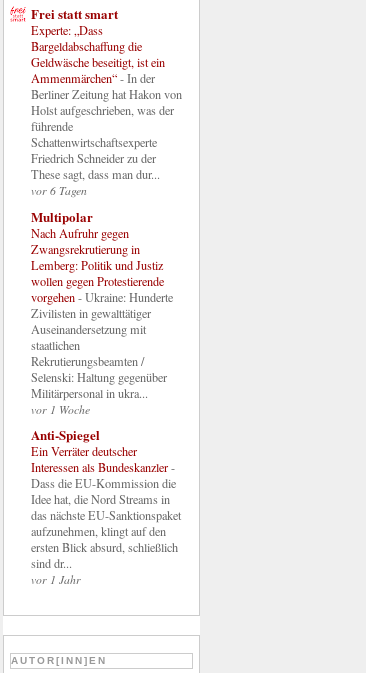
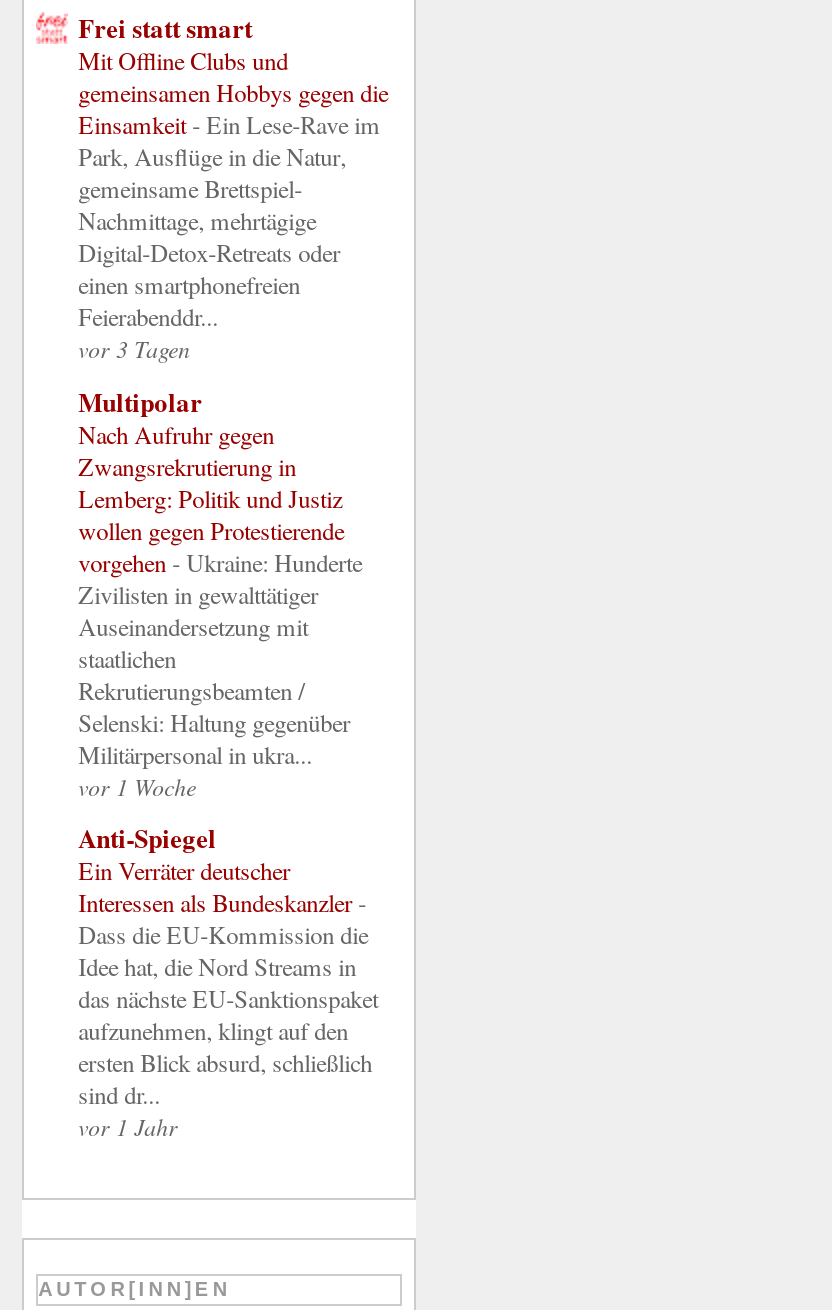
[31,22,182,198] Experte: „Dass | Bargeldabschaffung die | Geldwäsche beseitigt, ist ein | Ammenmärchen“-In der | Berliner Zeitung hat Hakon von | Holst aufgeschrieben, was der | führende | Schattenwirtschaftsexperte | Friedrich Schneider zu der | These sagt, dass man dur... | vor 6 Tagen -> [78,45,388,365] Mit Offline Clubs und | gemeinsamen Hobbys gegen die | Einsamkeit - Ein Lese-Rave im | Park, Ausflüge in die Natur, | gemeinsame Brettspiel- | Nachmittage, mehrtägige | Digital-Detox-Retreats oder | einen smartphonefreien | Feierabenddr... | vor 3 Tagen

